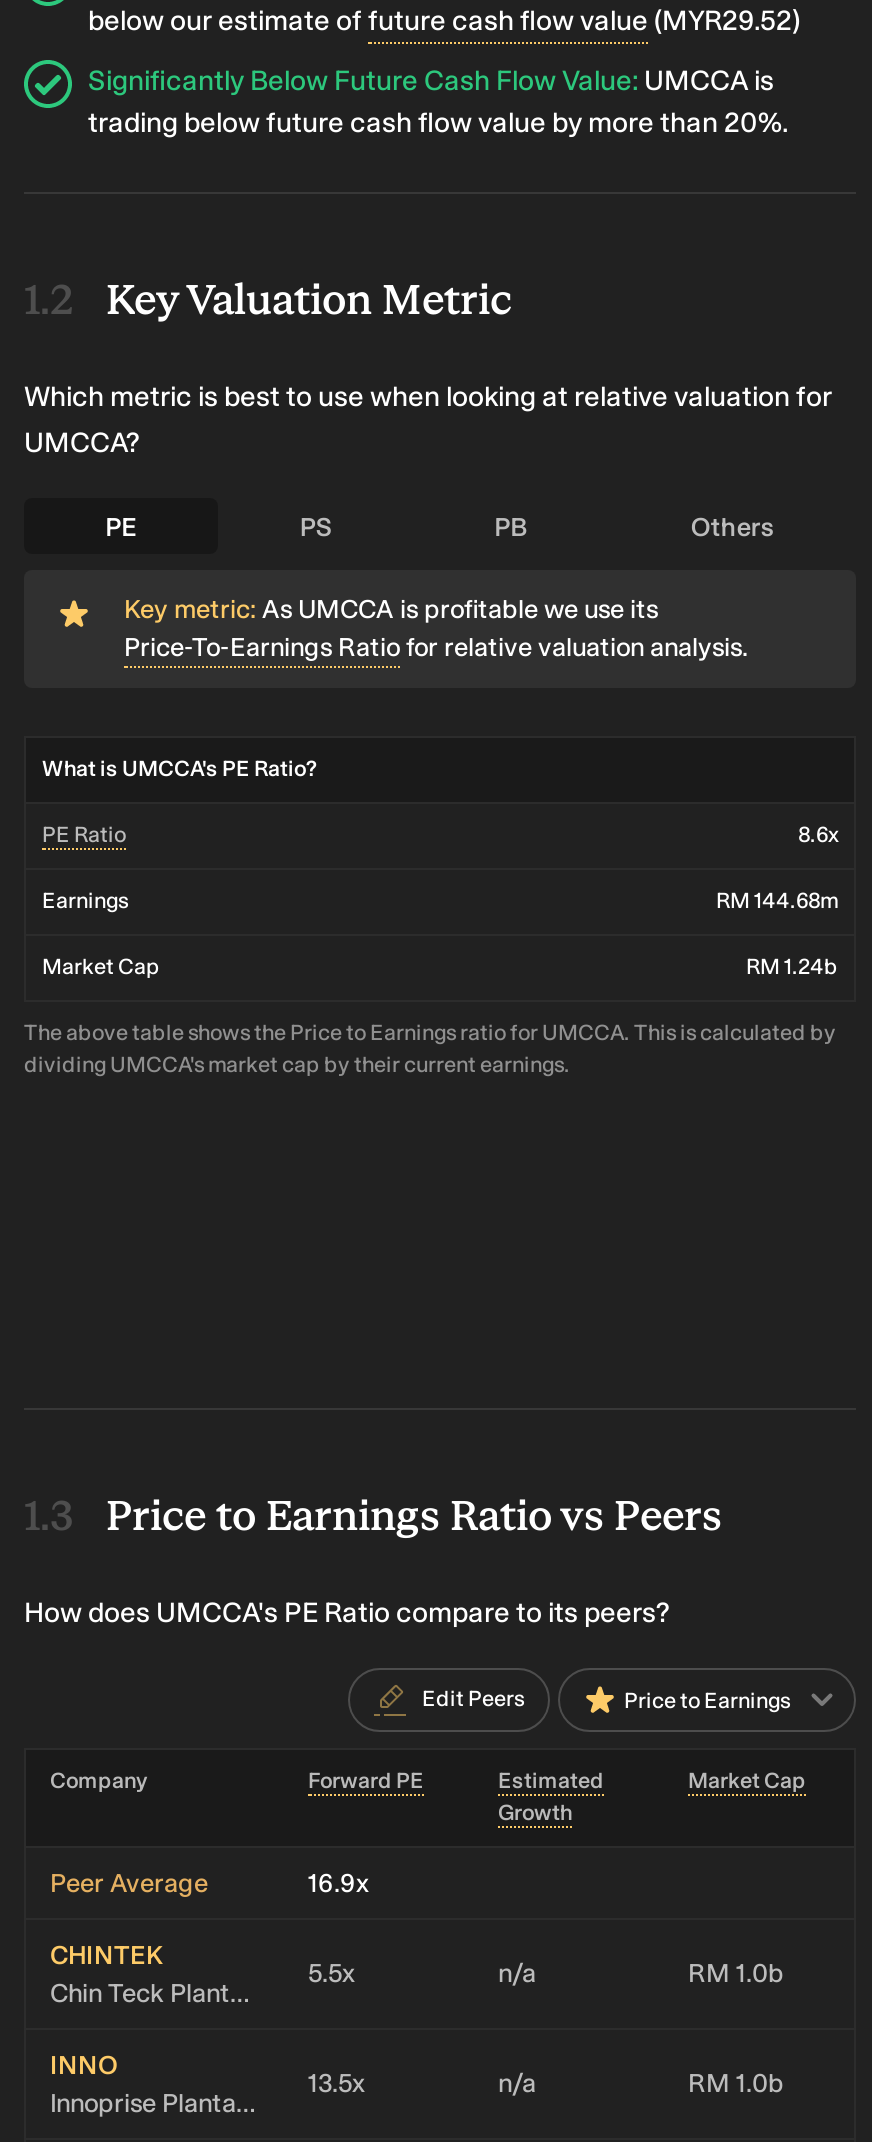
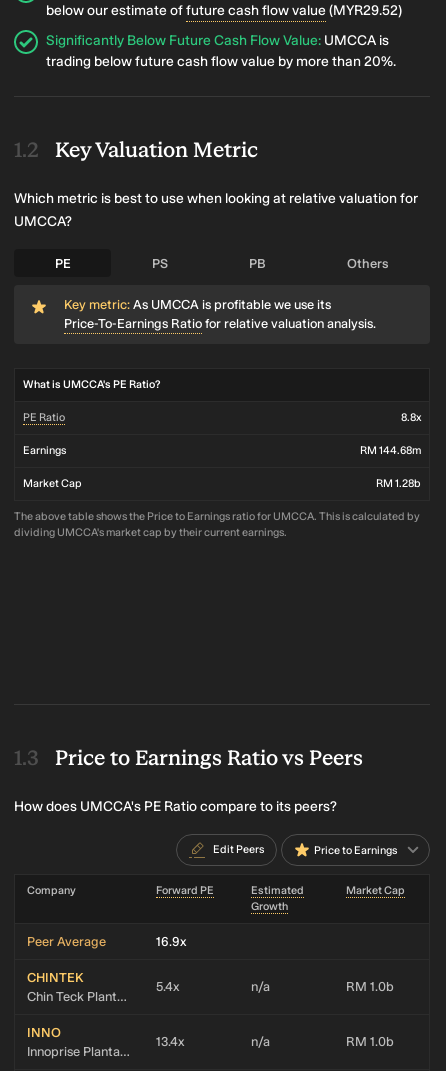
[798,822,838,848] 8.6x -> [401,411,421,424] 8.8x
[746,954,838,980] RM 1.24b -> [376,477,421,490] RM 1.28b
[308,1958,354,1988] 5.5x -> [156,979,179,994] 5.4x
[308,2068,364,2098] 13.5x -> [156,1034,184,1049] 13.4x

